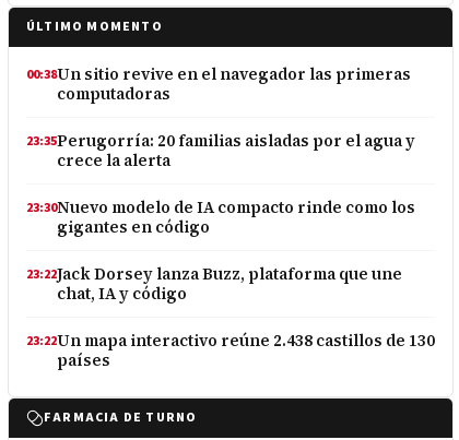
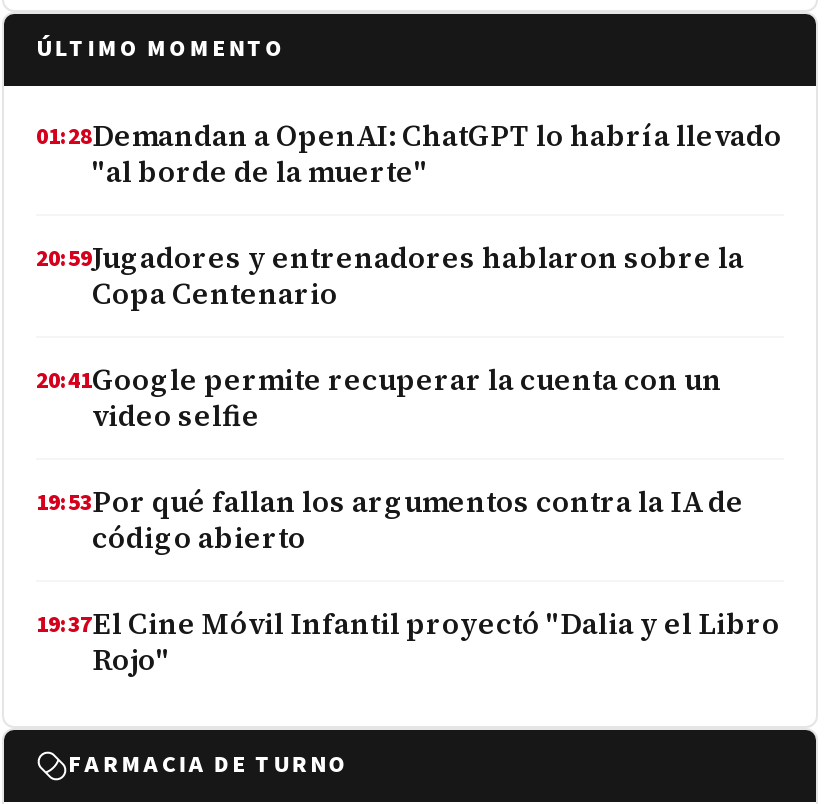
[26,63,411,104] 00:38Un sitio revive en el navegador las primeras | computadoras -> [36,115,782,191] 01:28Demandan a OpenAI: ChatGPT lo habría llevado | "al borde de la muerte"
[26,129,415,171] 23:35Perugorría: 20 familias aisladas por el agua y | crece la alerta -> [36,237,744,313] 20:59Jugadores y entrenadores hablaron sobre la | Copa Centenario
[26,196,415,238] 23:30Nuevo modelo de IA compacto rinde como los | gigantes en código -> [36,359,722,435] 20:41Google permite recuperar la cuenta con un | video selfie
[26,263,402,304] 23:22Jack Dorsey lanza Buzz, plataforma que une | chat, IA y código -> [36,481,744,557] 19:53Por qué fallan los argumentos contra la IA de | código abierto
[26,329,435,371] 23:22Un mapa interactivo reúne 2.438 castillos de 130 | países -> [36,603,780,679] 19:37El Cine Móvil Infantil proyectó "Dalia y el Libro | Rojo"

